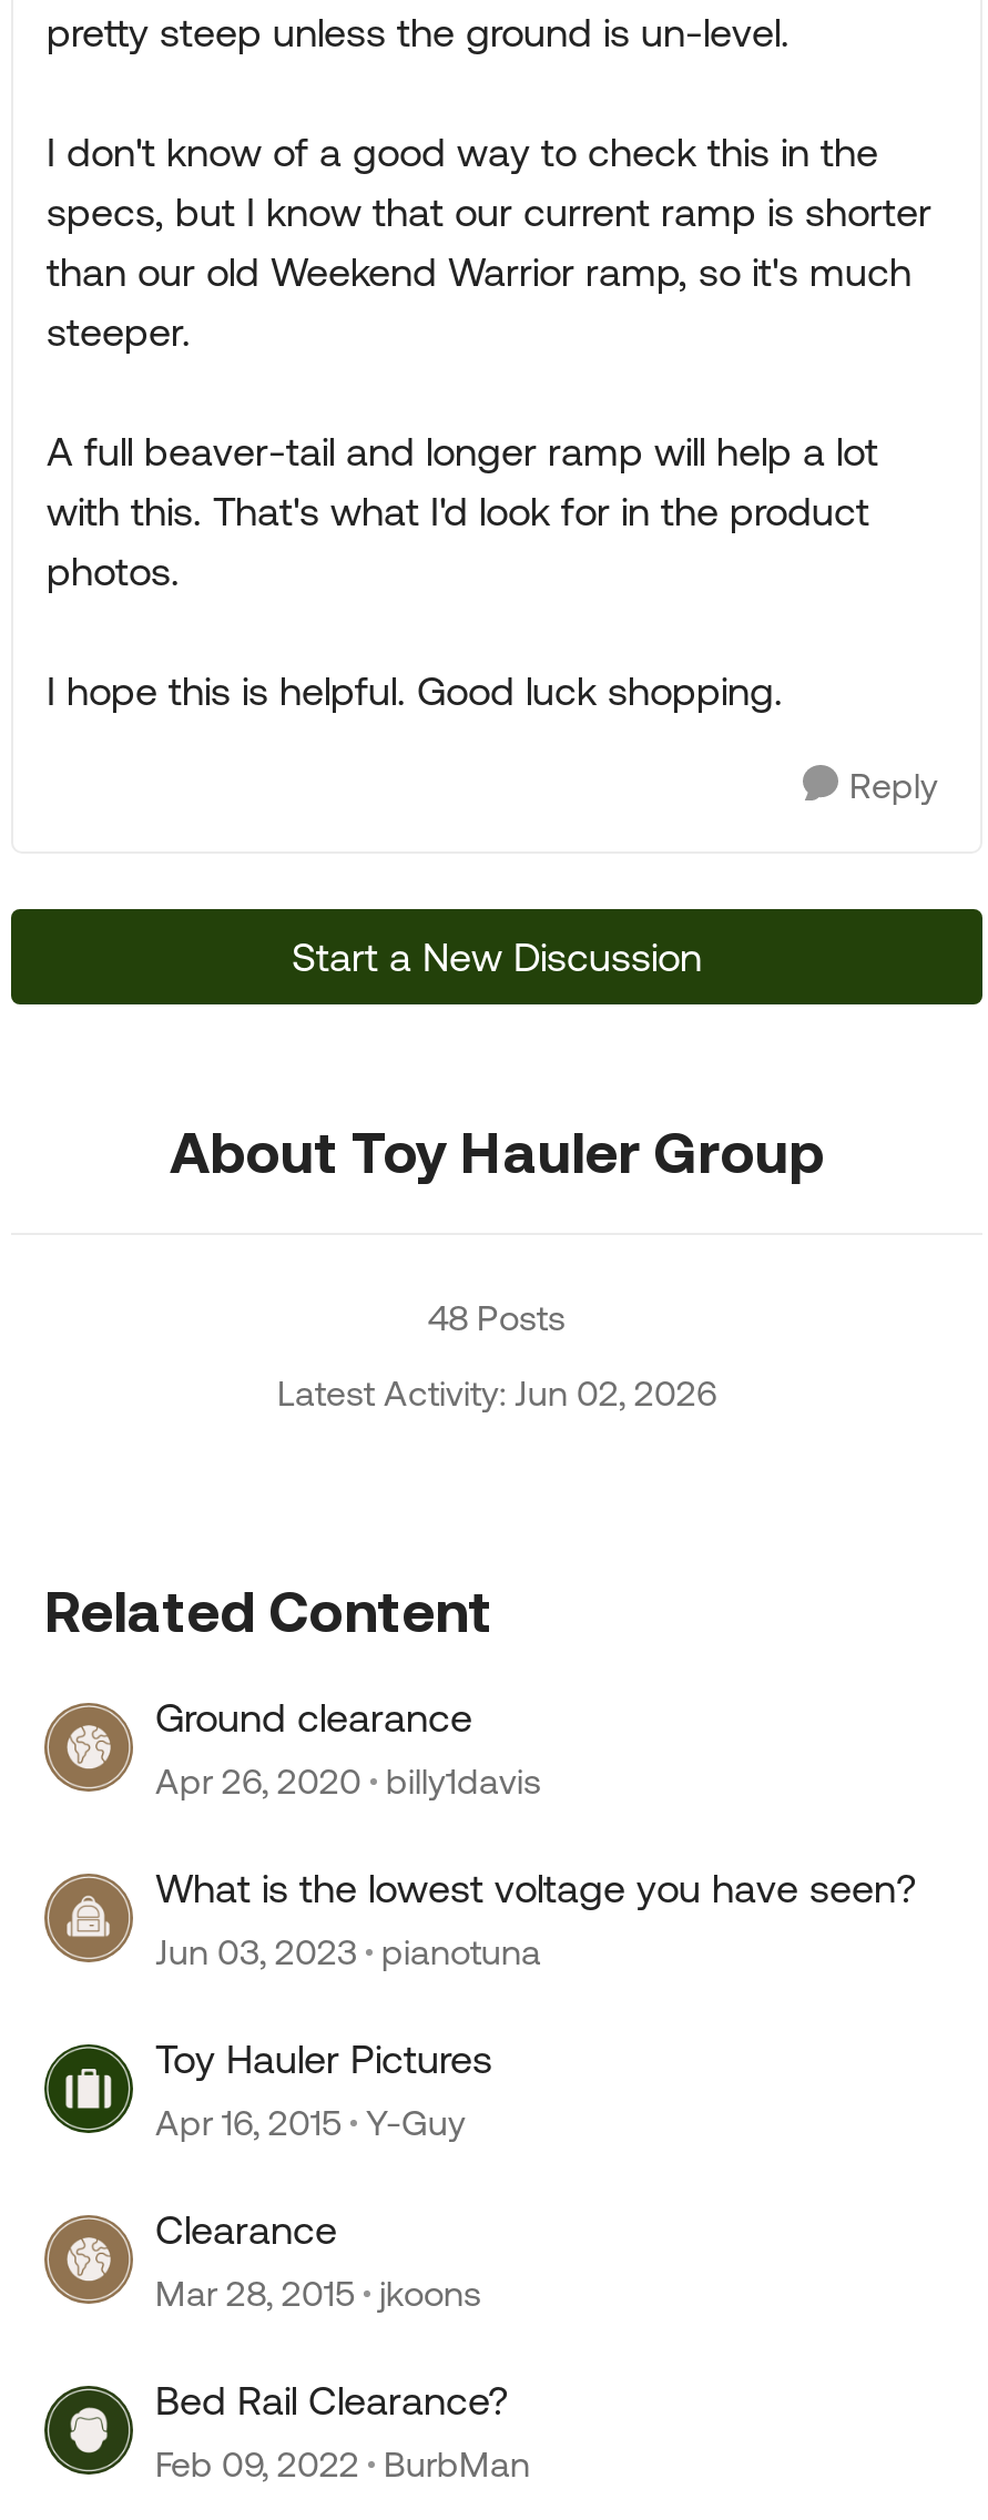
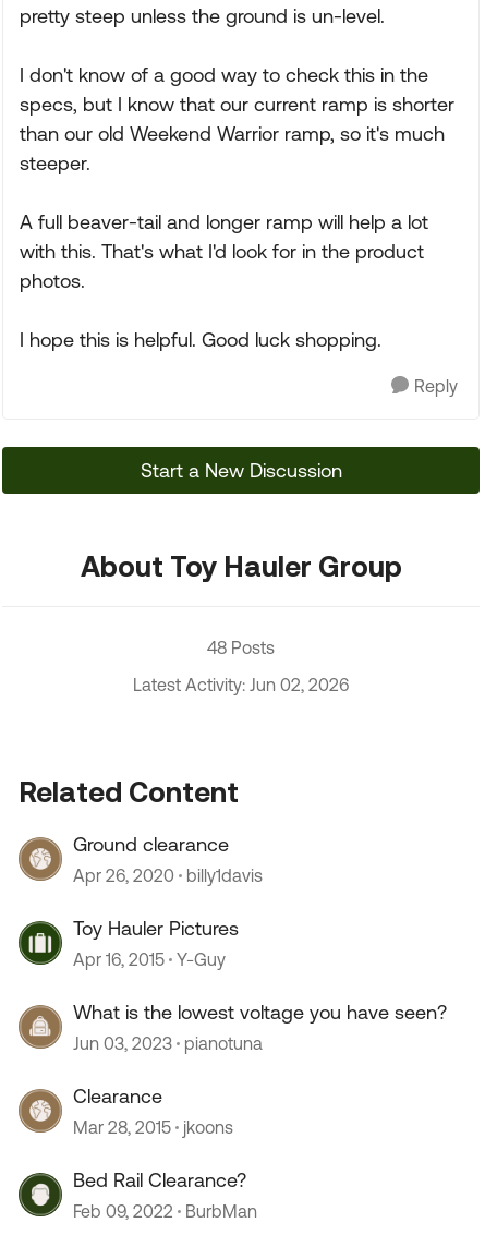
moved [44,1876,131,1956] -> [19,838,61,877]: [image]
moved [155,1865,916,1971] -> [73,1001,447,1053]: What is the lowest voltage you have seen? | Jun 03, 2023 | pianotuna
moved [155,2036,492,2142] -> [73,917,239,969]: Toy Hauler Pictures | Apr 16, 2015 | Y-Guy

